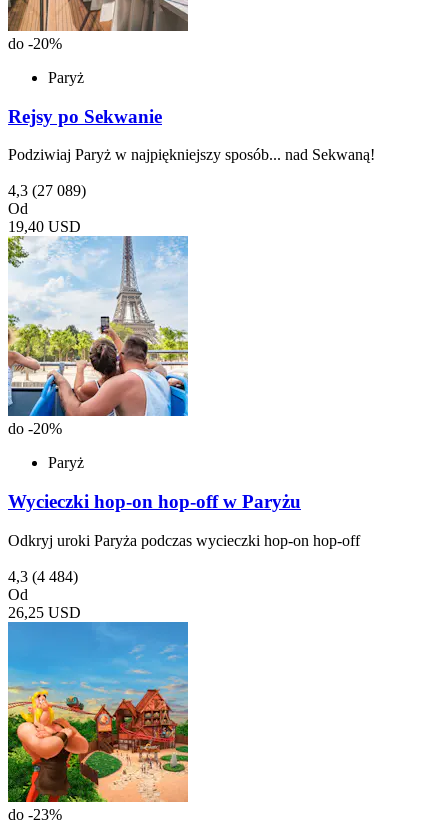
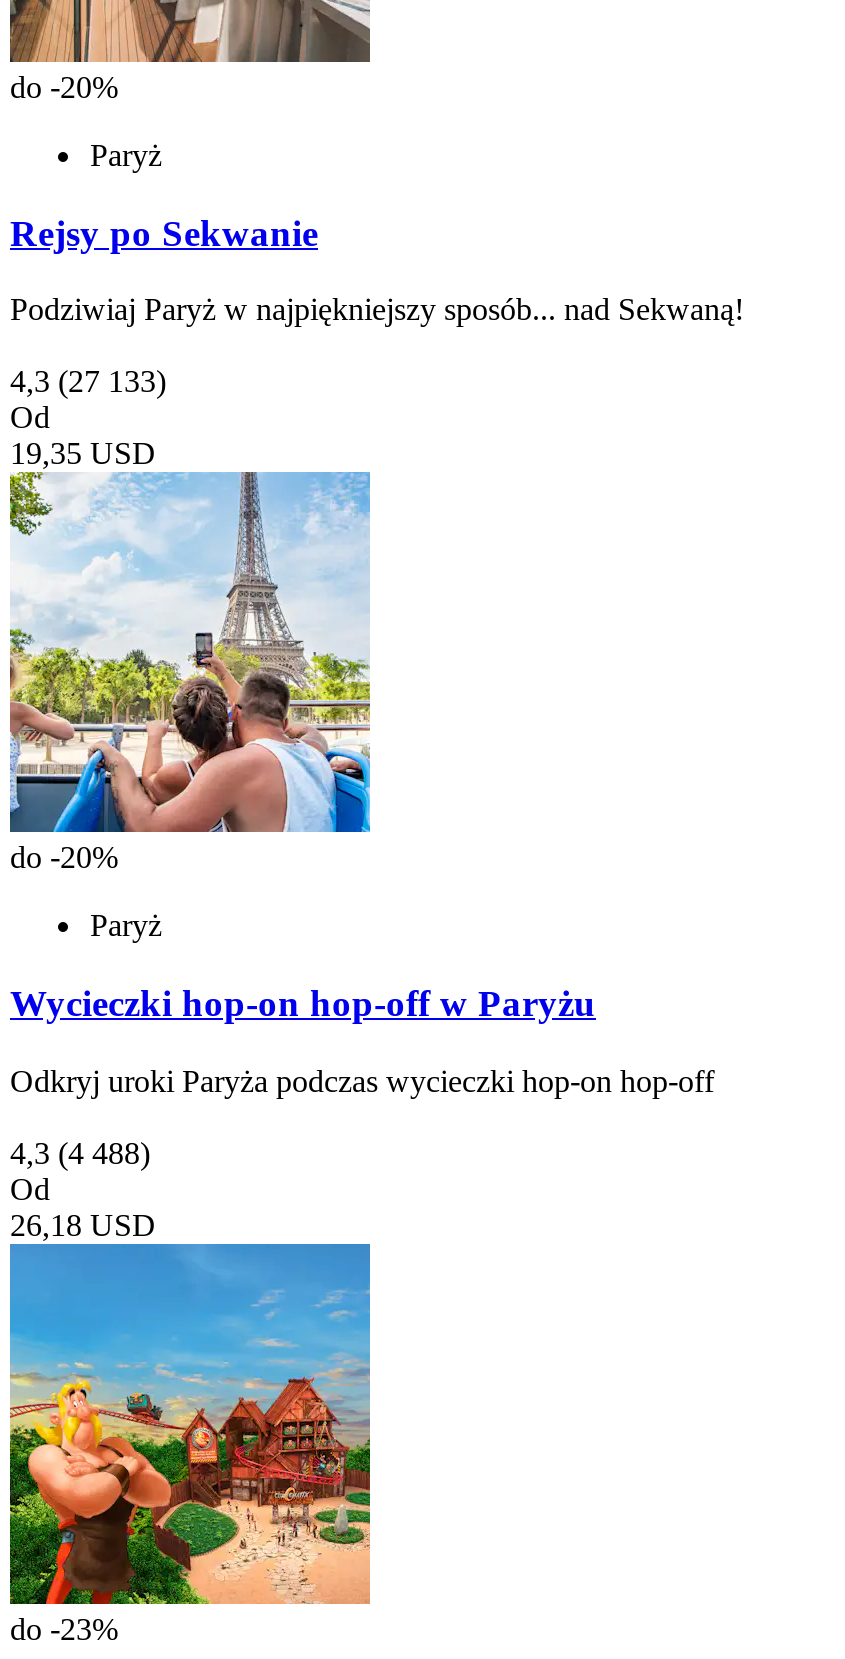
[8,182,86,199] 4,3 (27 089) -> [10,365,166,399] 4,3 (27 133)
[8,218,81,235] 19,40 USD -> [10,437,156,471] 19,35 USD
[8,568,78,585] 4,3 (4 484) -> [10,1136,150,1170] 4,3 (4 488)
[8,604,81,621] 26,25 USD -> [10,1208,156,1242] 26,18 USD

